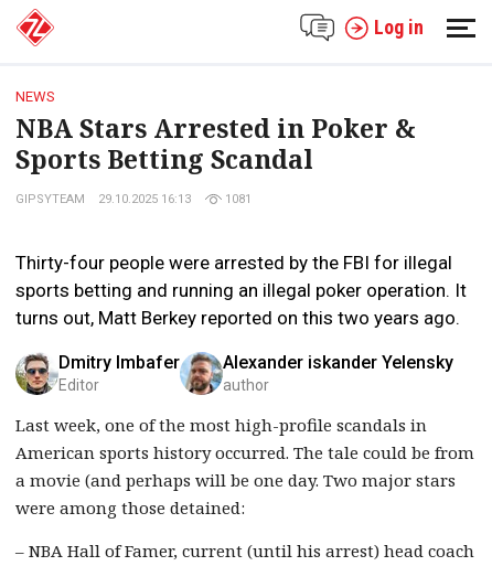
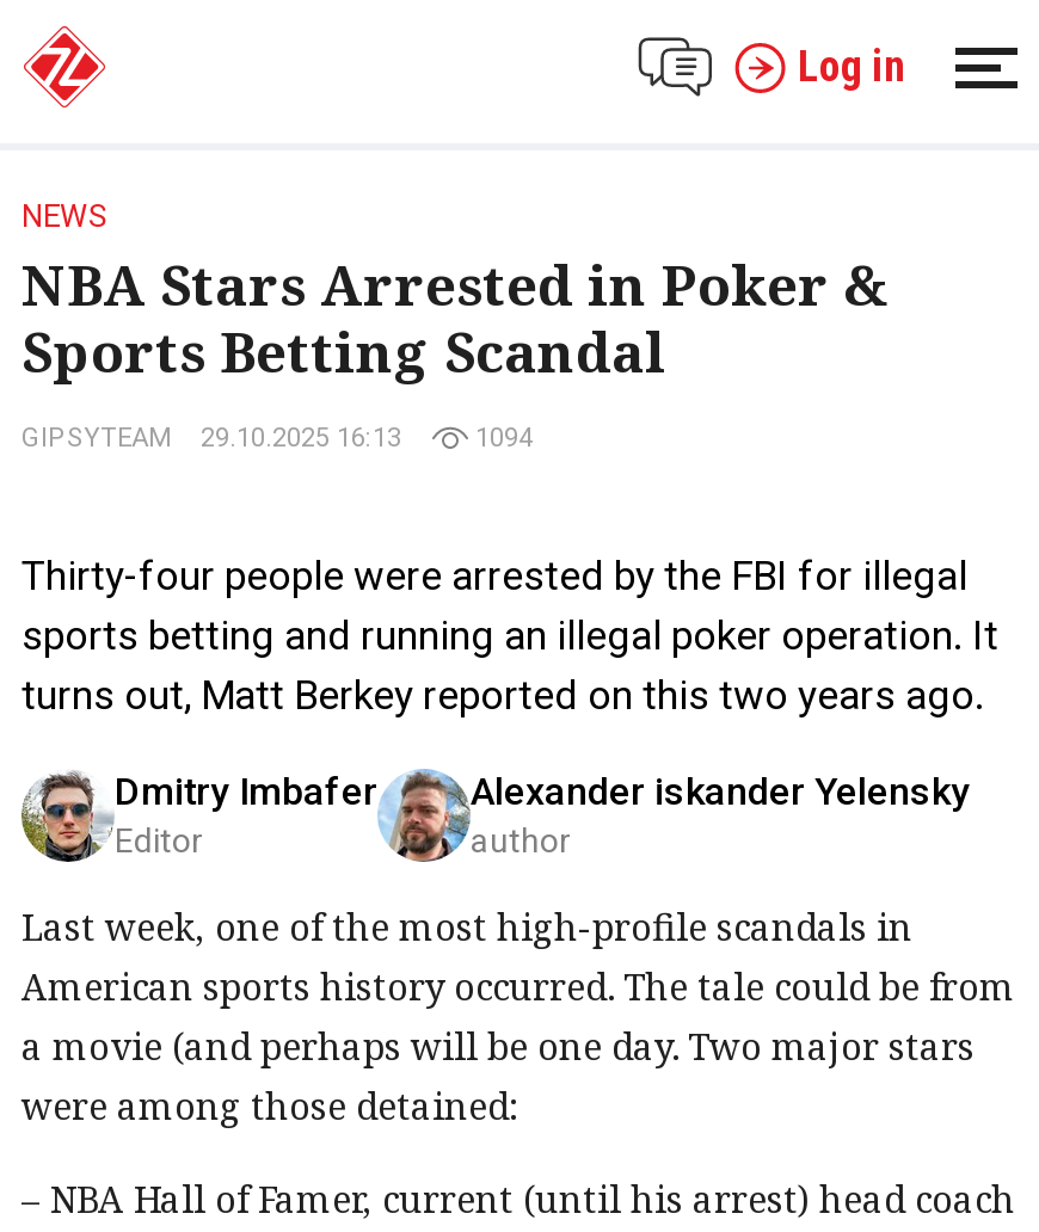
[225,191,252,206] 1081 -> [475,421,533,452] 1094

